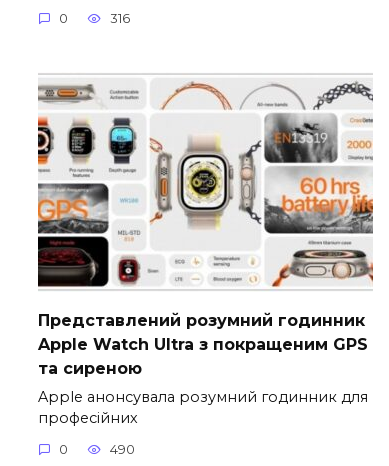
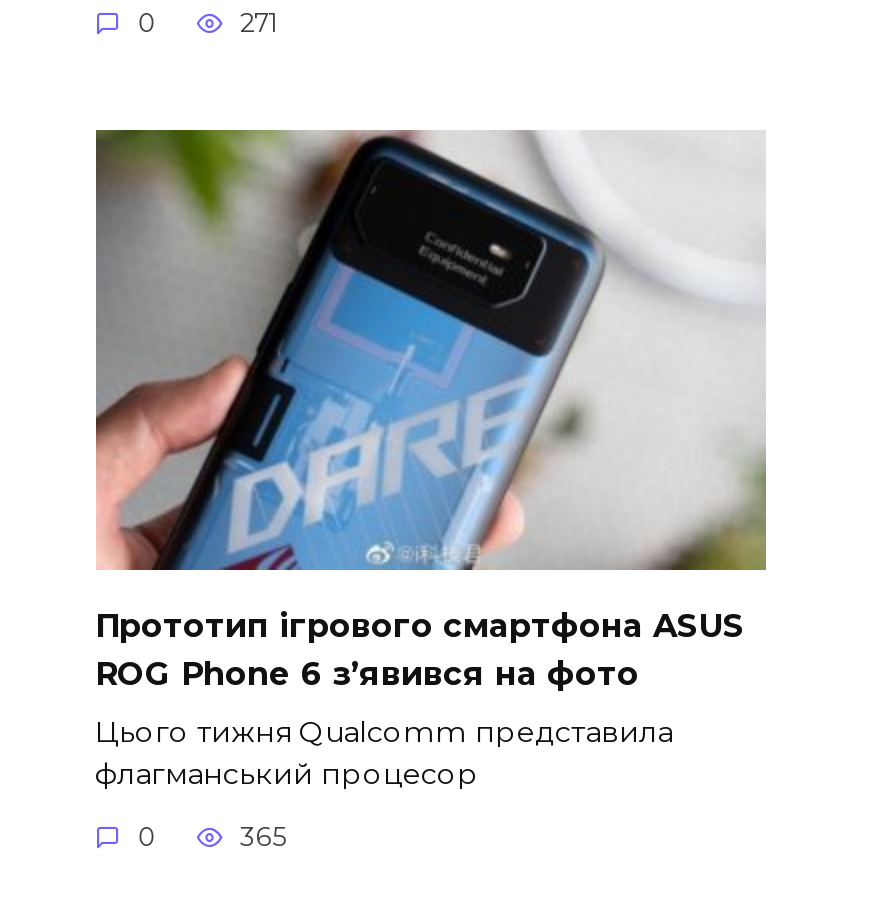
[110,11,130,26] 316 -> [240,9,276,39] 271
[37,74,374,377] [image] | Представлений розумний годинник | Apple Watch Ultra з покращеним GPS | та сиреною -> [94,128,766,692] [image] | Прототип ігрового смартфона ASUS | ROG Phone 6 з’явився на фото
[37,388,367,427] Apple анонсувала розумний годинник для | професійних -> [95,713,673,791] Цього тижня Qualcomm представила | флагманський процесор
[110,442,135,457] 490 -> [240,822,286,852] 365

